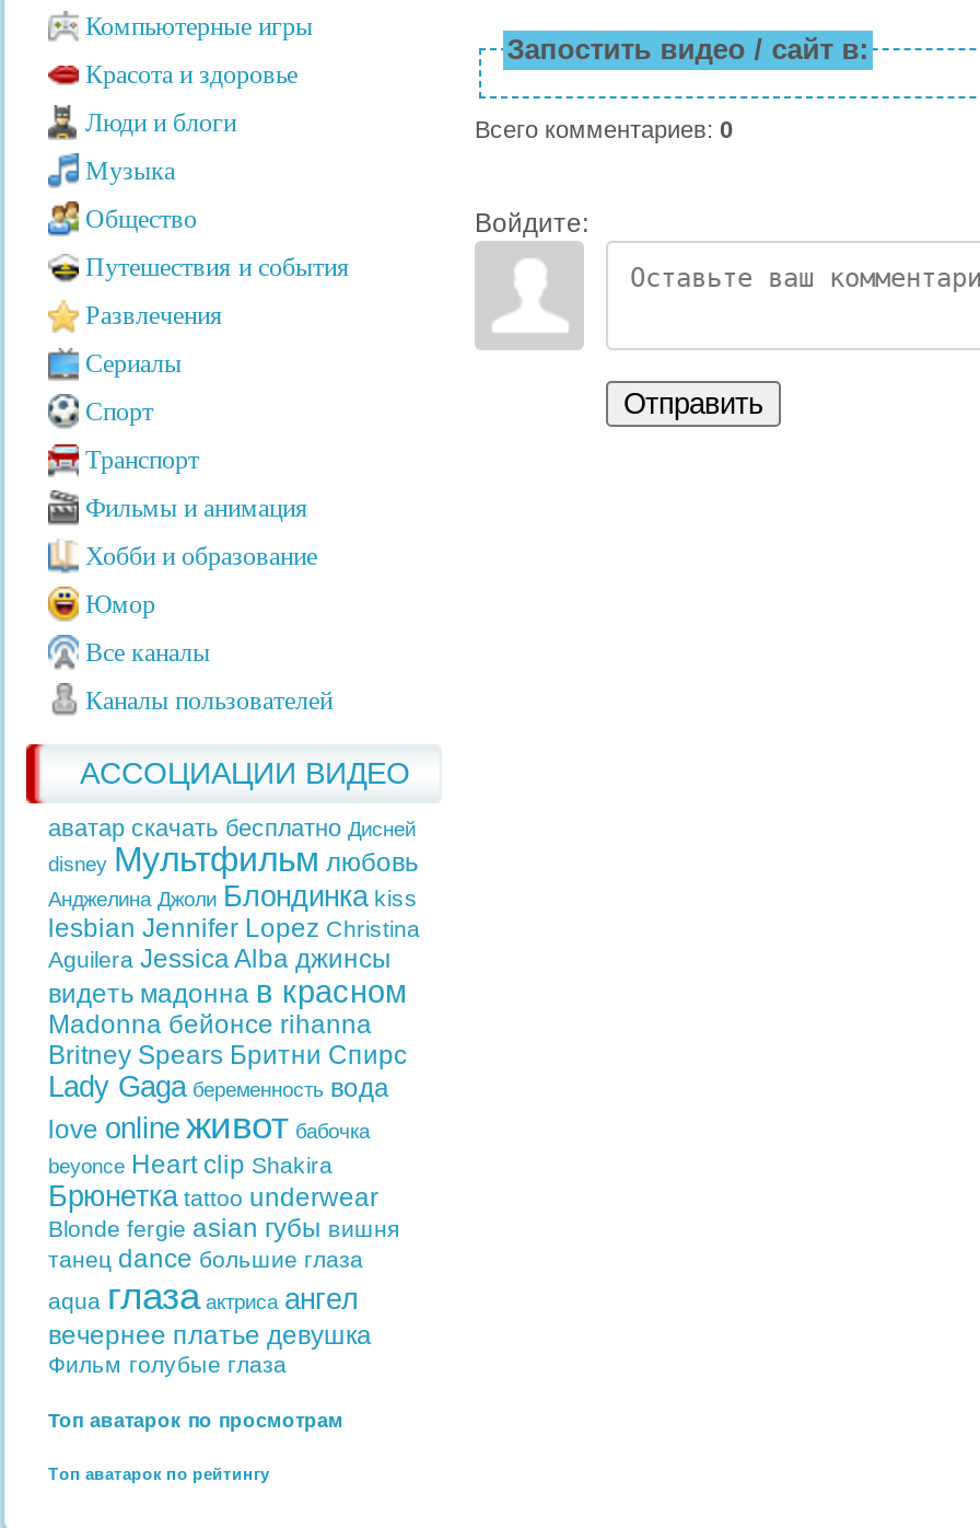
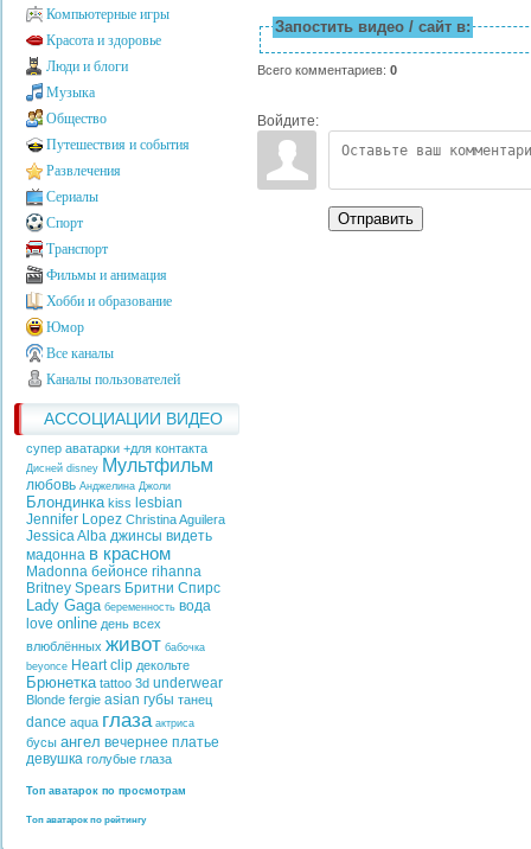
[48,814,420,1009] аватар скачать бесплатно Дисней | disney Мультфильм любовь | Анджелина Джоли Блондинка kiss | lesbian Jennifer Lopez Christina | Aguilera Jessica Alba джинсы | видеть мадонна в красном -> [26,441,225,563] супер аватарки +для контакта | Дисней disney Мультфильм | любовь Анджелина Джоли | Блондинка kiss lesbian | Jennifer Lopez Christina Aguilera | Jessica Alba джинсы видеть | мадонна в красном
[48,1103,400,1377] love online живот бабочка | beyonce Heart clip Shakira | Брюнетка tattoo underwear | Blonde fergie asian губы вишня | танец dance большие глаза | aqua глаза актриса ангел | вечернее платье девушка | Фильм голубые глаза -> [26,614,223,767] love online день всех | влюблённых живот бабочка | beyonce Heart clip декольте | Брюнетка tattoo 3d underwear | Blonde fergie asian губы танец | dance aqua глаза актриса | бусы ангел вечернее платье | девушка голубые глаза

